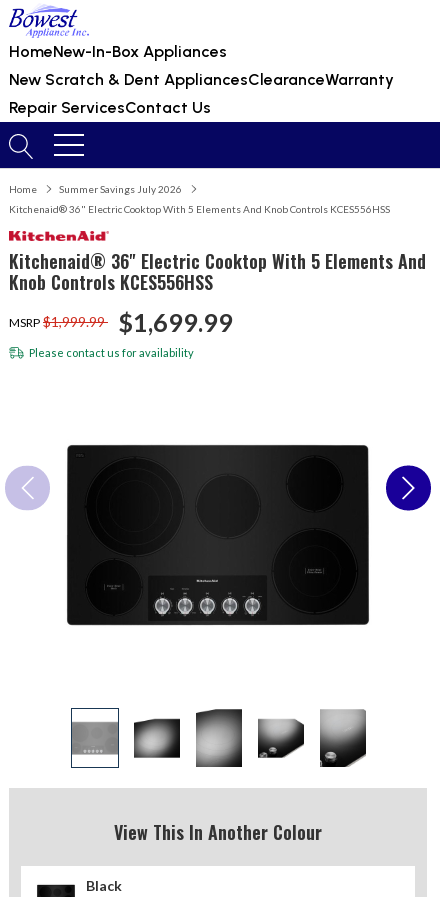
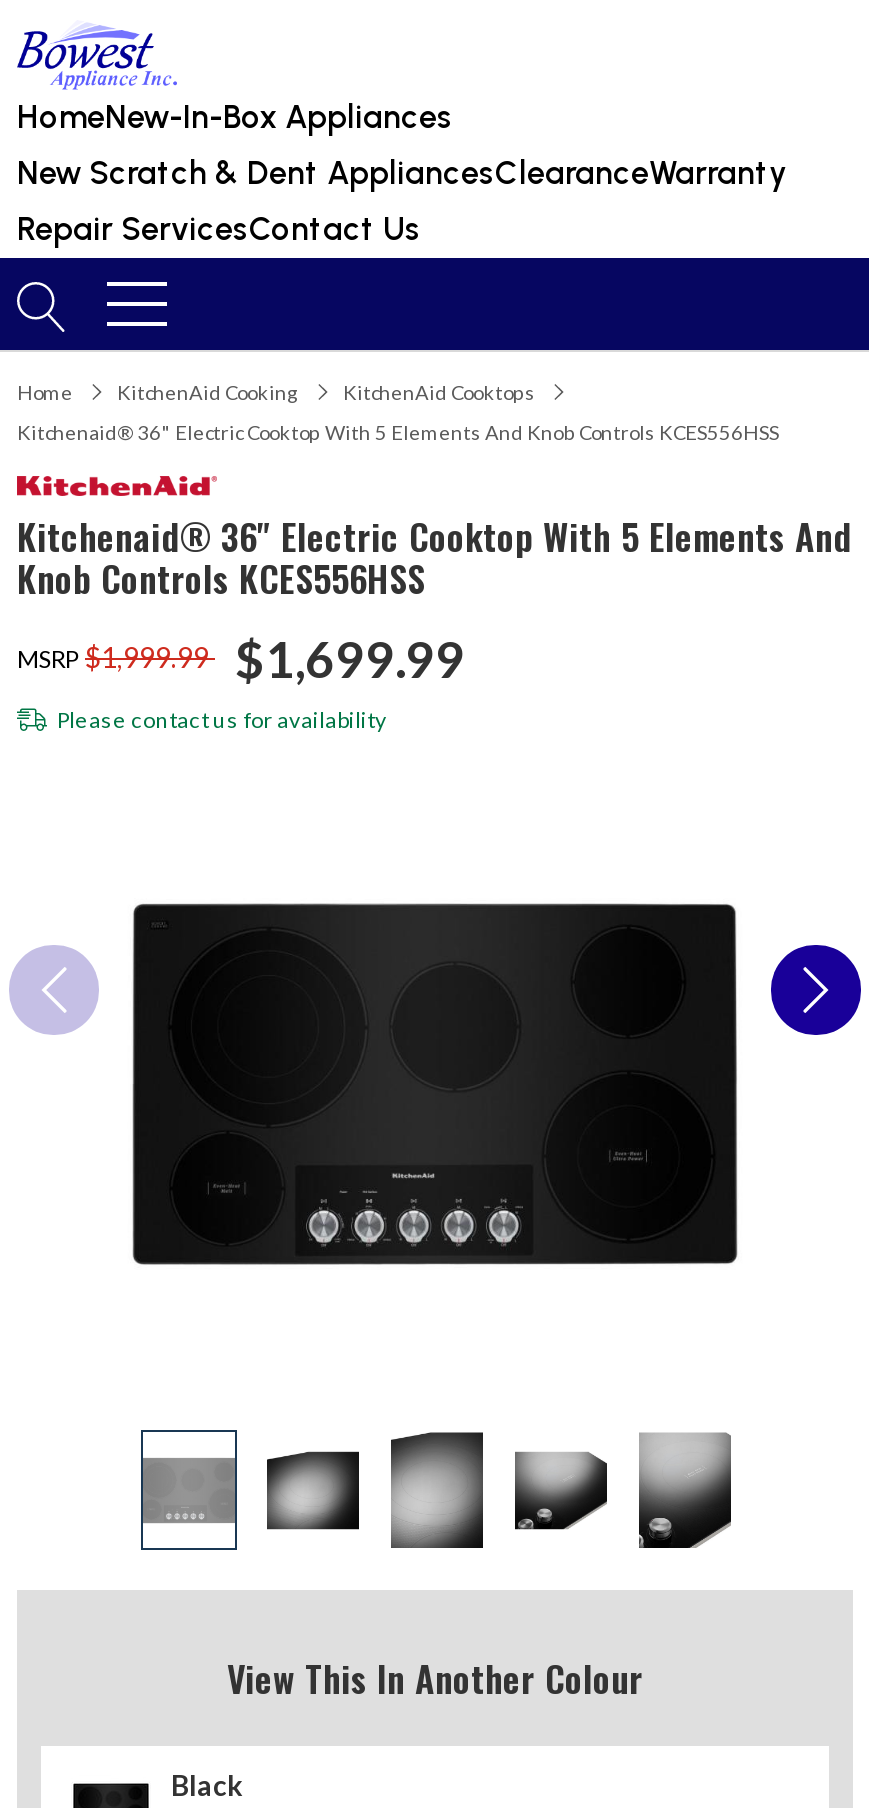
[59,183,182,195] Summer Savings July 2026 -> [117,380,535,404] KitchenAid Cooking | KitchenAid Cooktops

